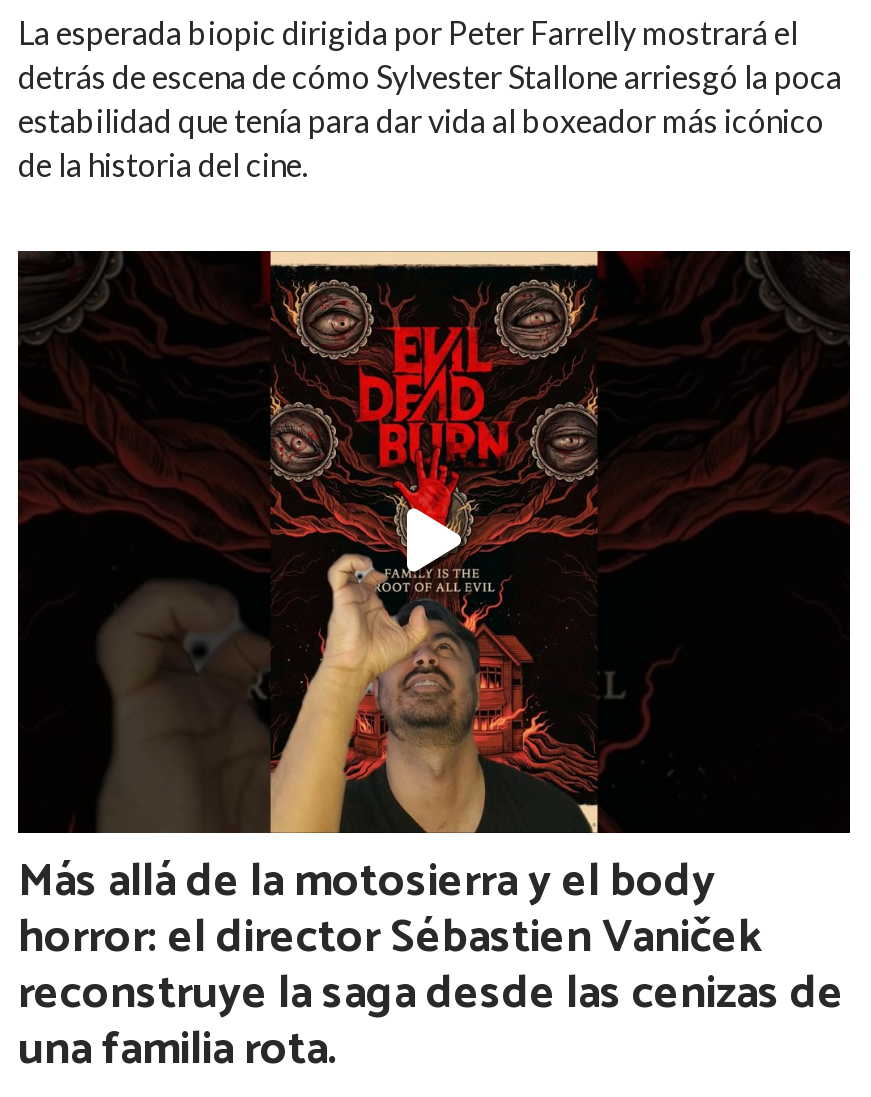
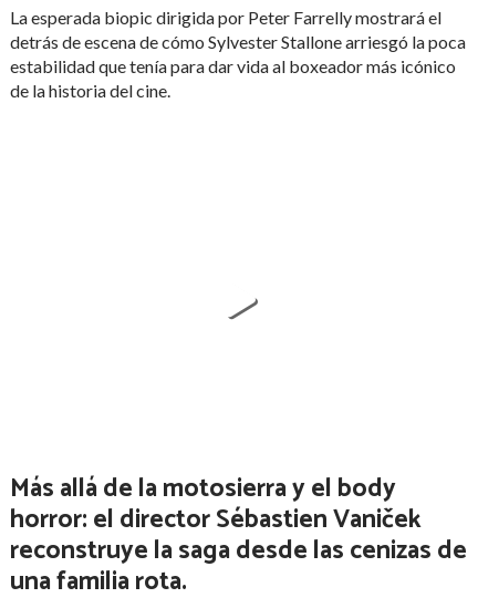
[16,248,852,836] [image] -> none

